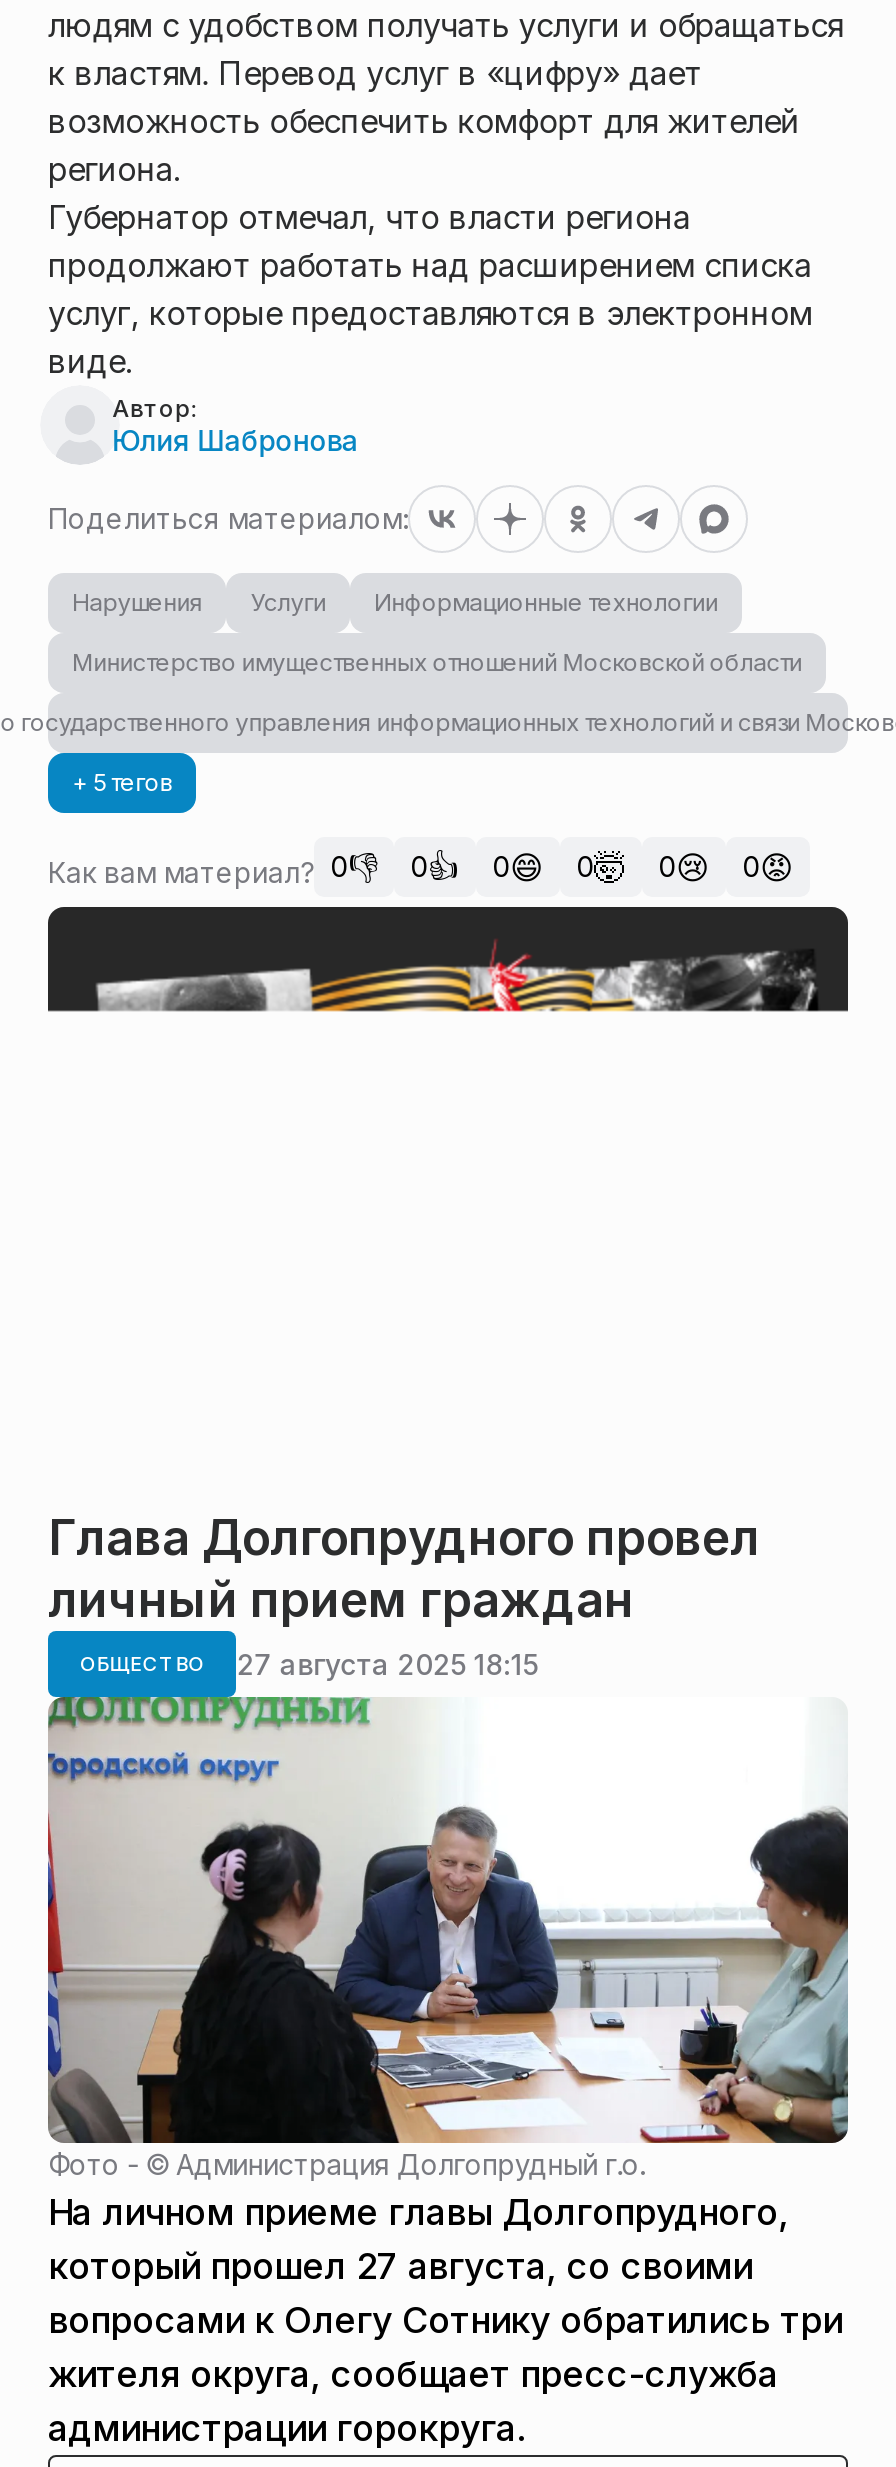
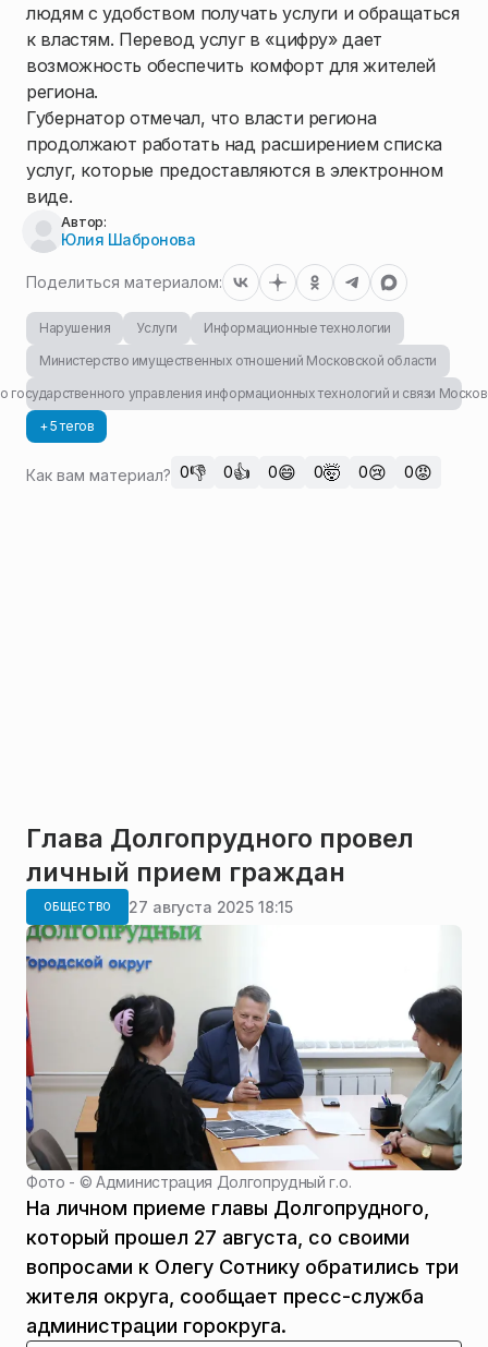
[46,904,850,1014] [image] -> none

